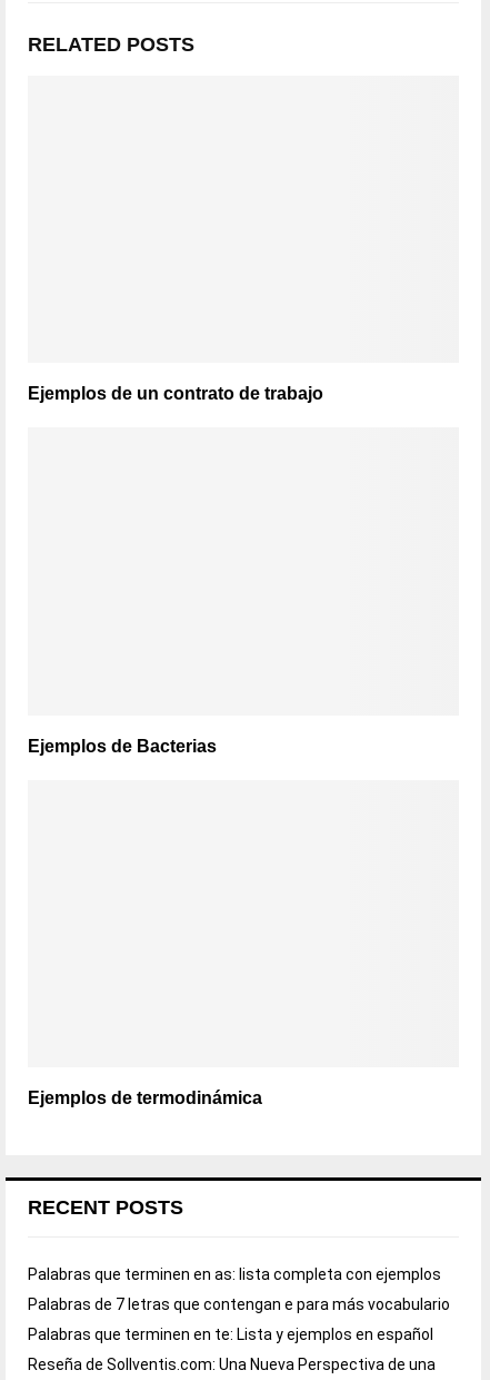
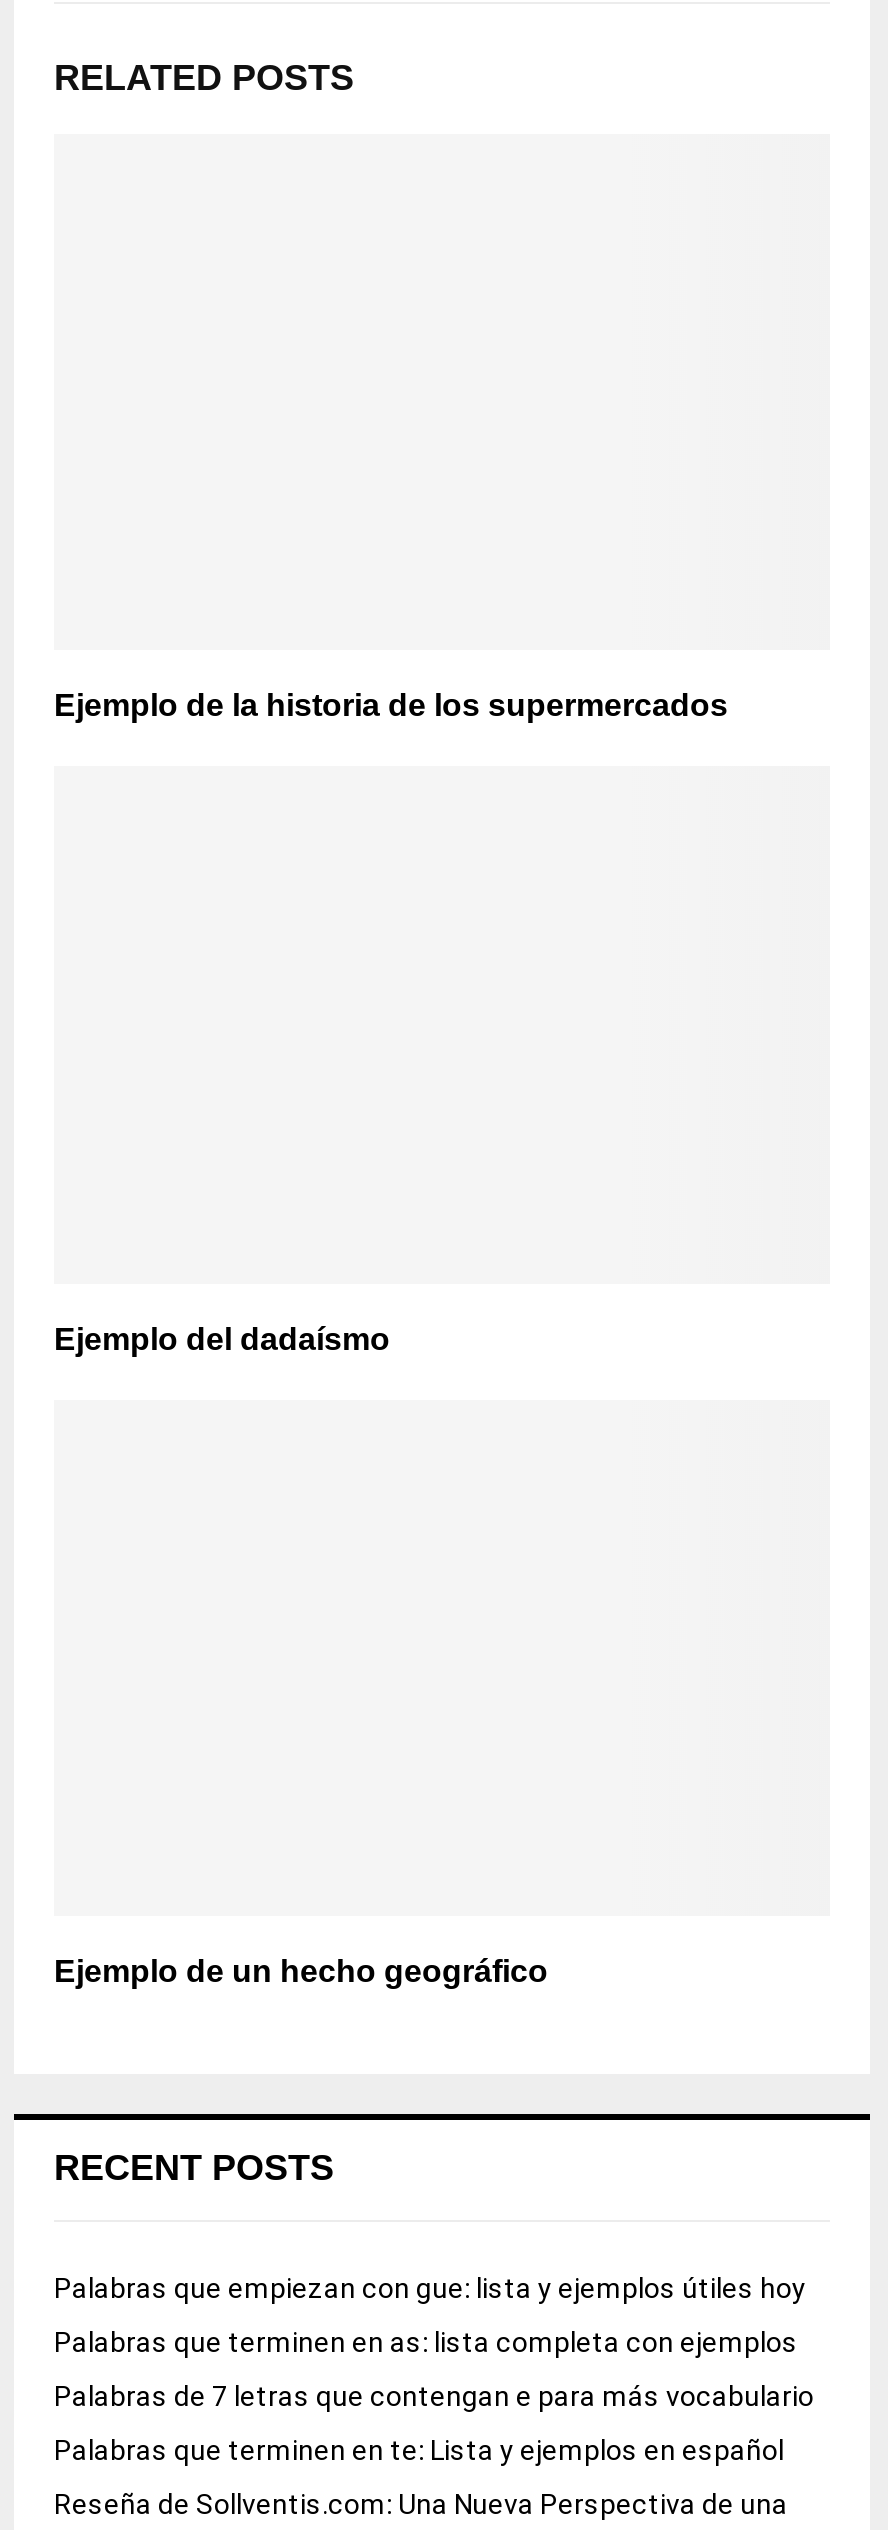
[28,384,323,403] Ejemplos de un contrato de trabajo -> [54,688,728,722] Ejemplo de la historia de los supermercados
[28,737,217,755] Ejemplos de Bacterias -> [54,1322,390,1356] Ejemplo del dadaísmo
[28,1089,262,1108] Ejemplos de termodinámica -> [54,1955,548,1989] Ejemplo de un hecho geográfico
none -> [54,2273,812,2305] Palabras que empiezan con gue: lista y ejemplos útiles hoy

